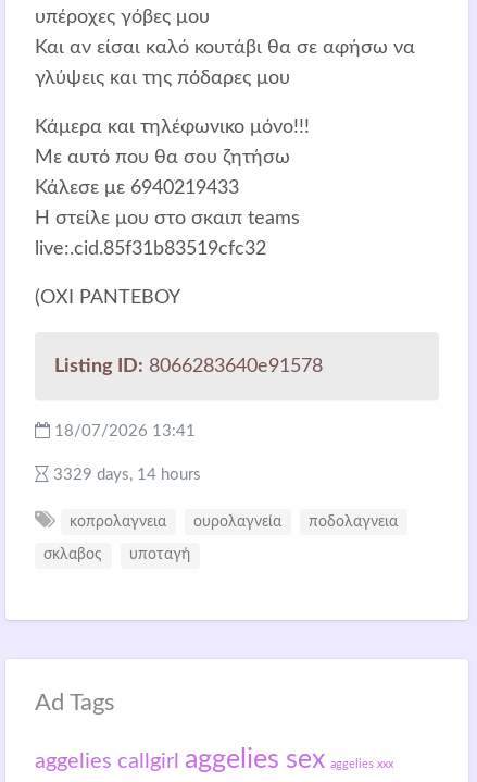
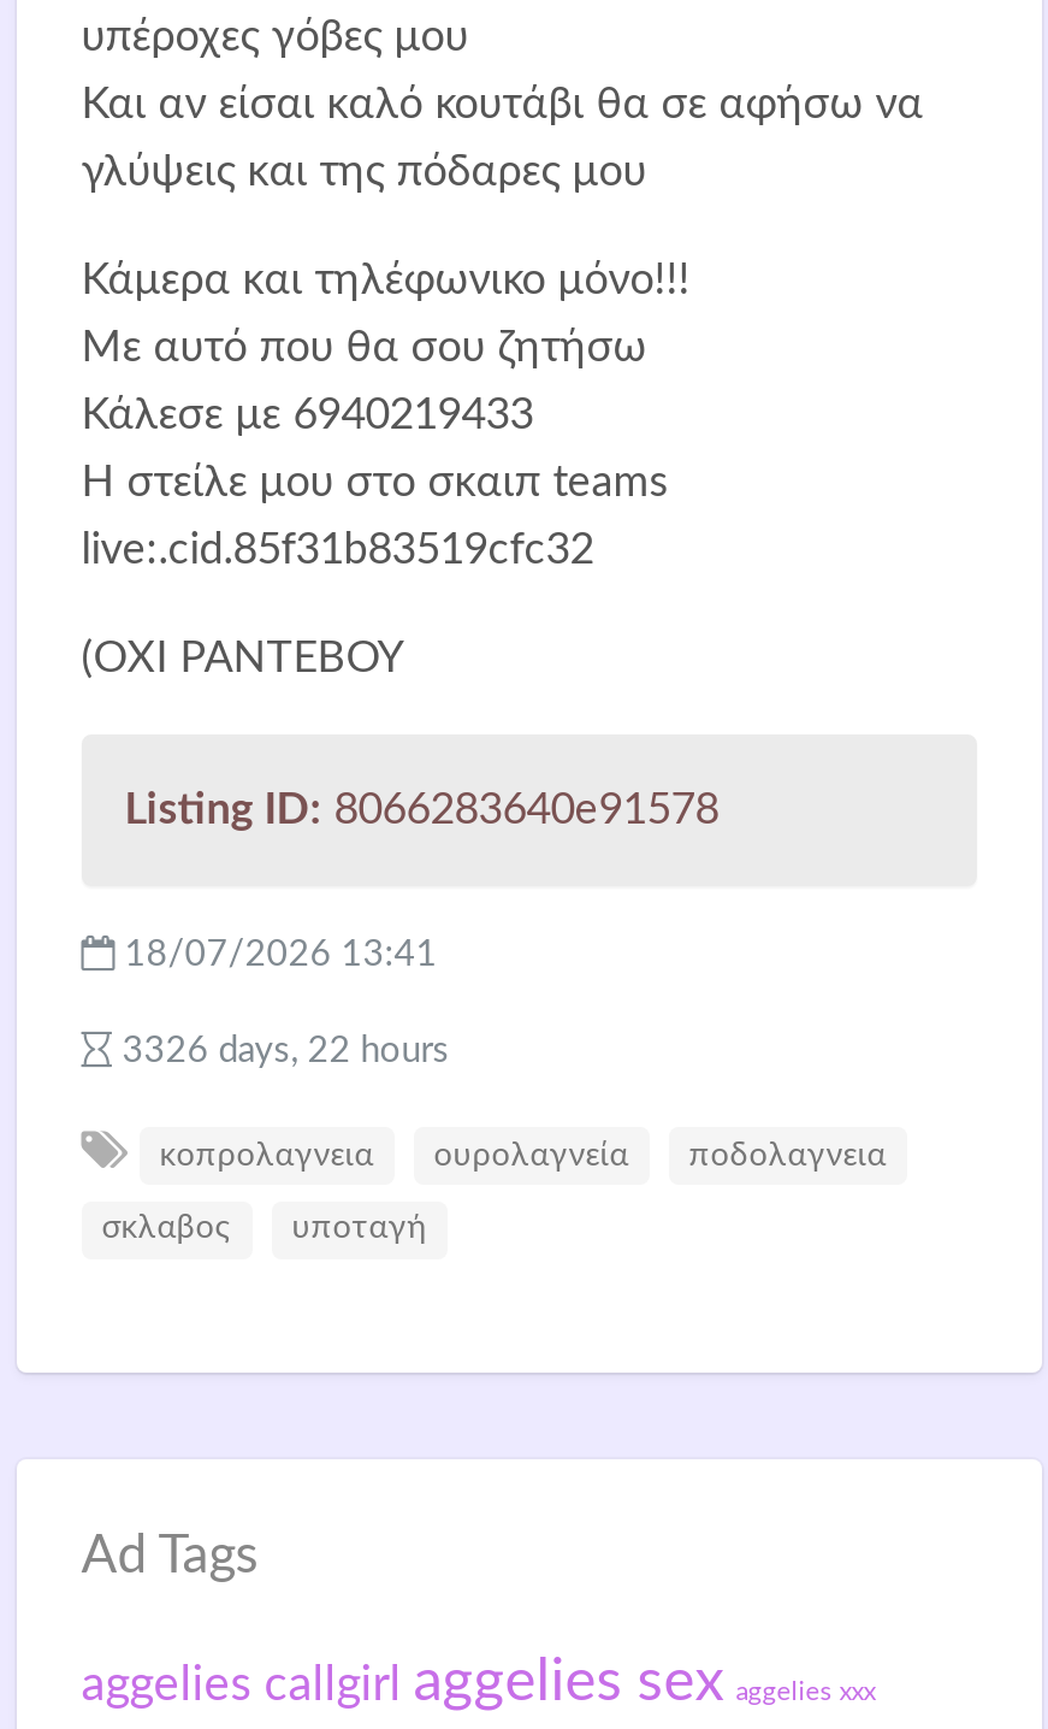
[49,466,201,482] 3329 days, 14 hours -> [112,1032,449,1068] 3326 days, 22 hours

